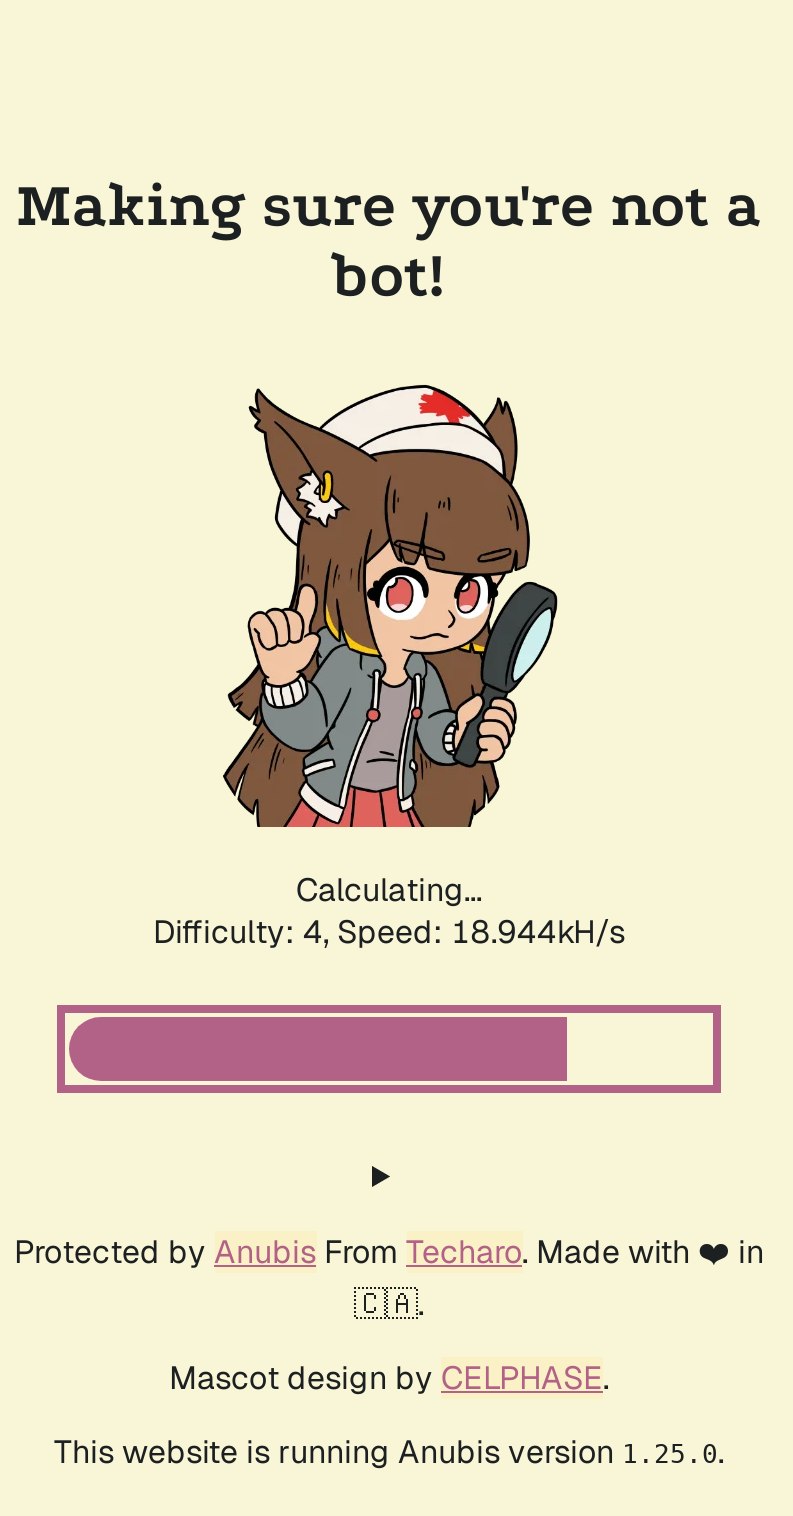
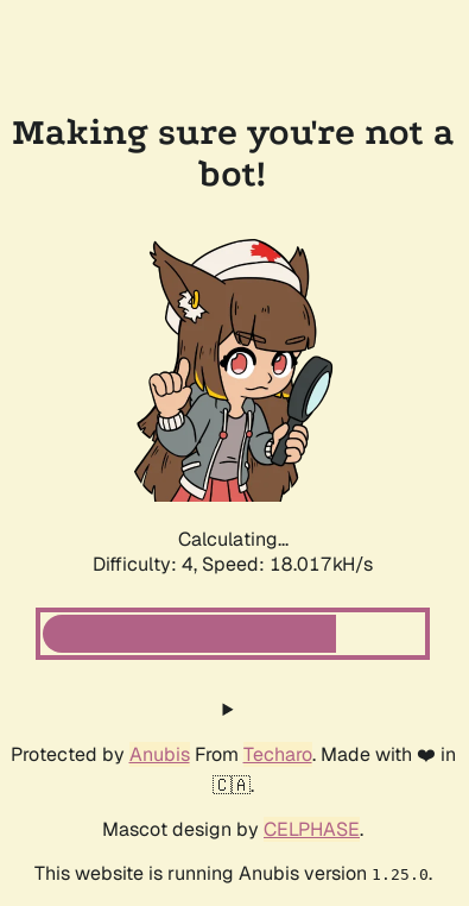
[153,911,625,953] Difficulty: 4, Speed: 18.944kH/s -> [93,552,373,577] Difficulty: 4, Speed: 18.017kH/s

